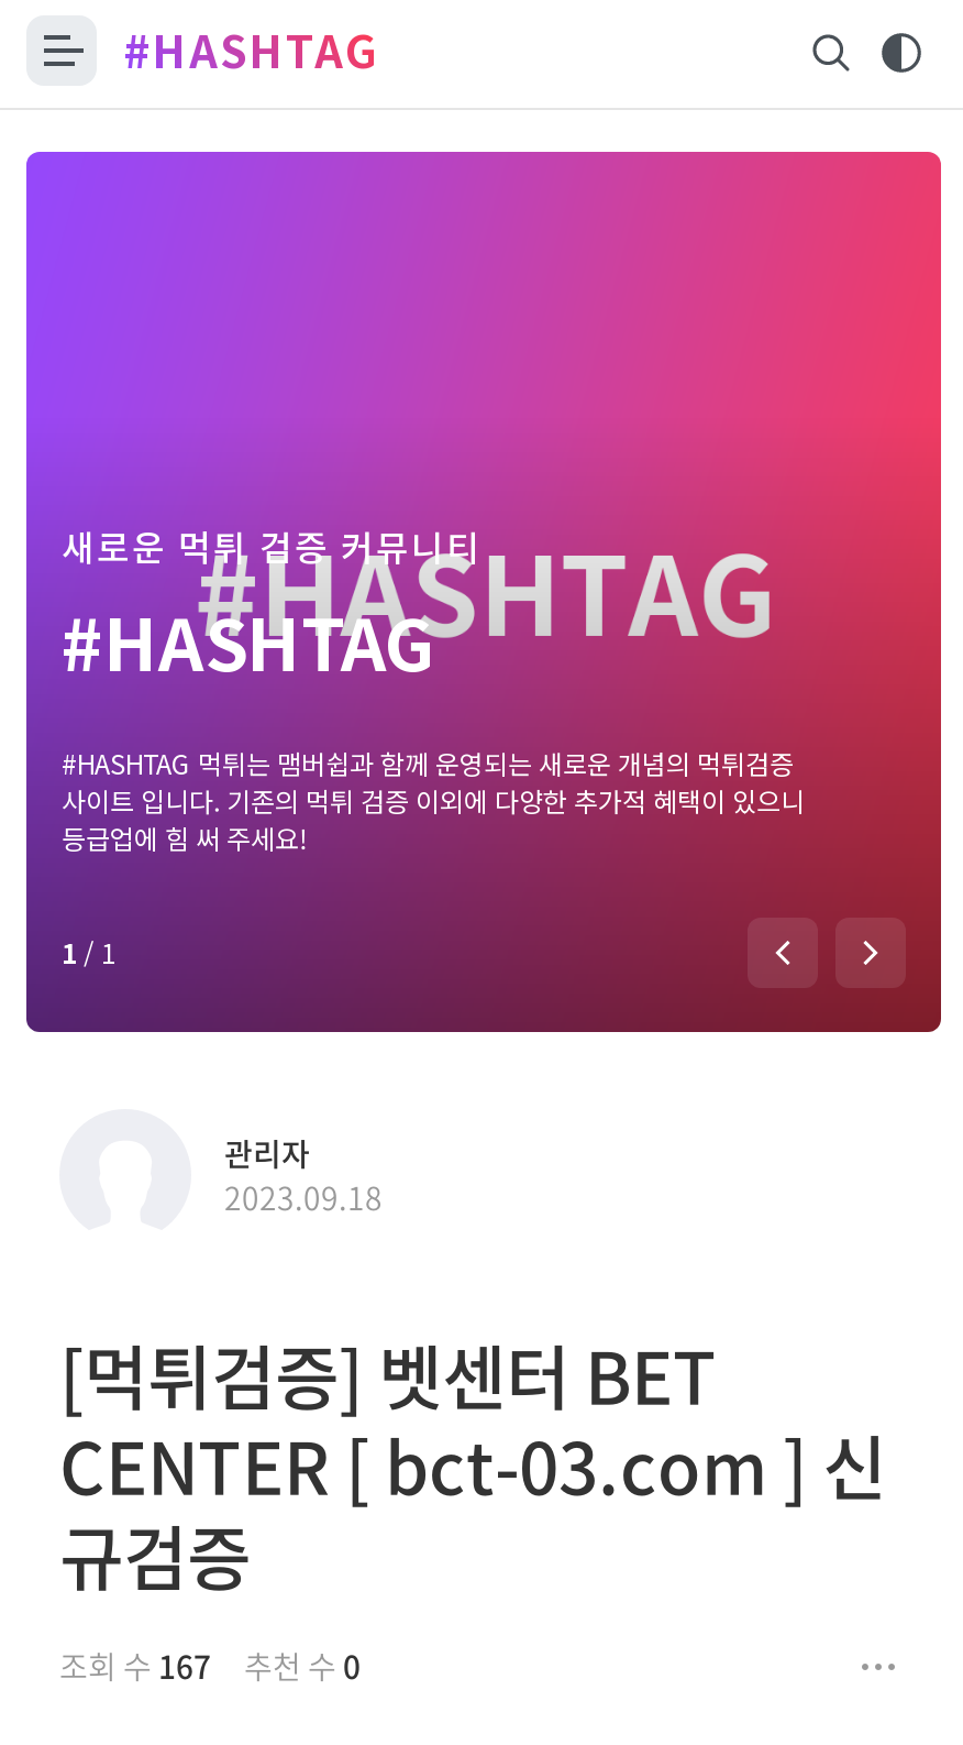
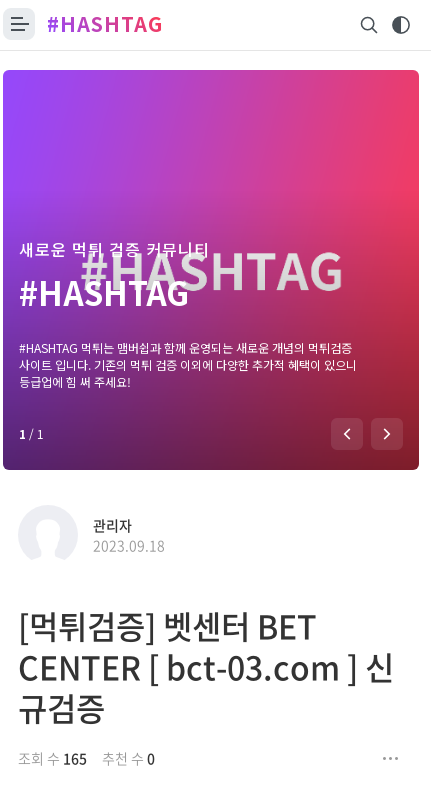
[59,1644,361,1688] 조회 수 167 추천 수 0 -> [18,748,155,768] 조회 수 165 추천 수 0

